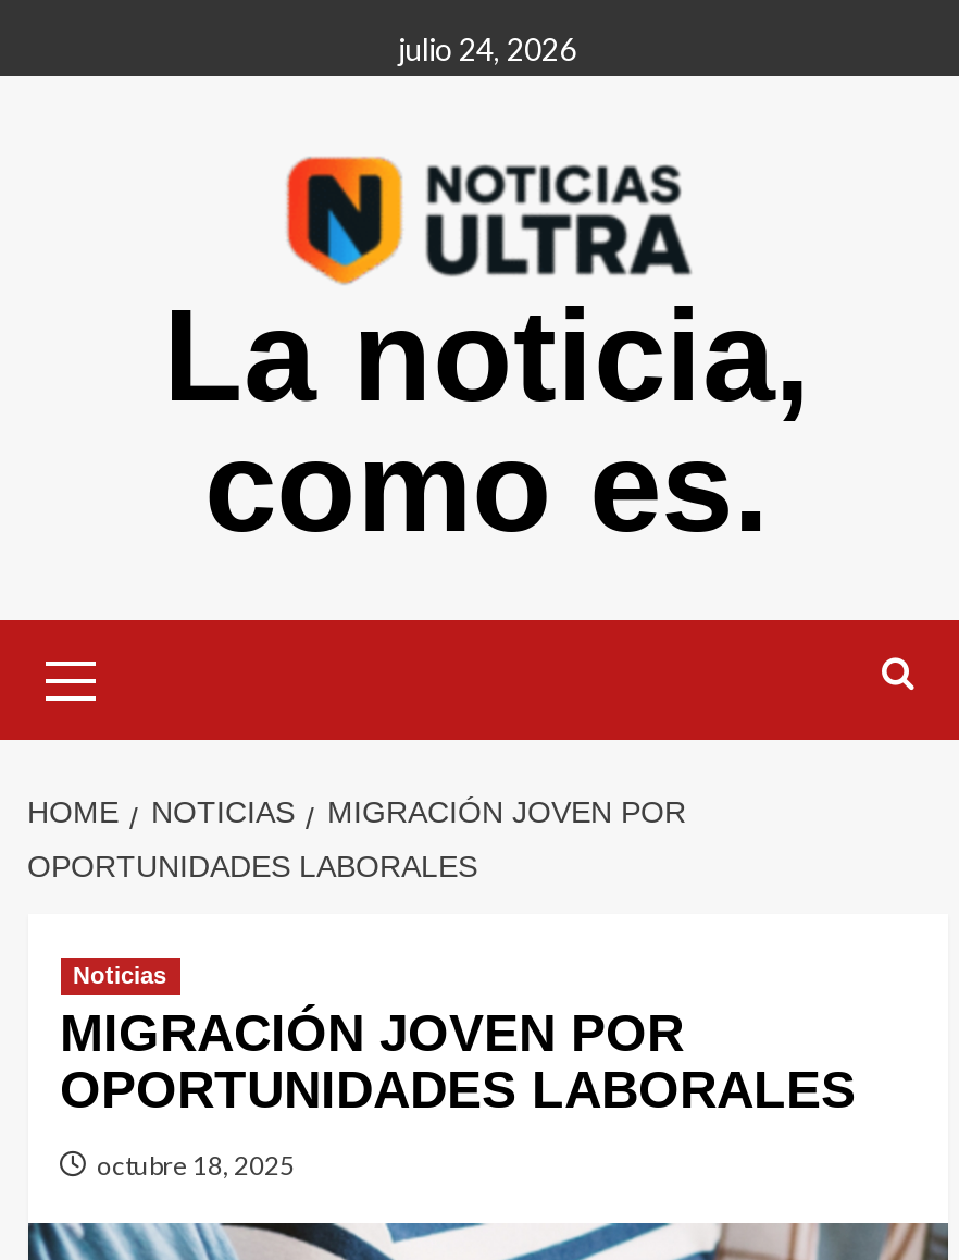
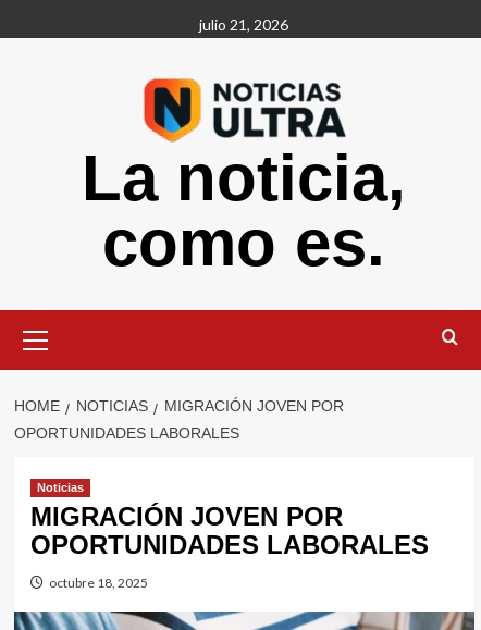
[398,30,576,67] julio 24, 2026 -> [199,15,288,34] julio 21, 2026

